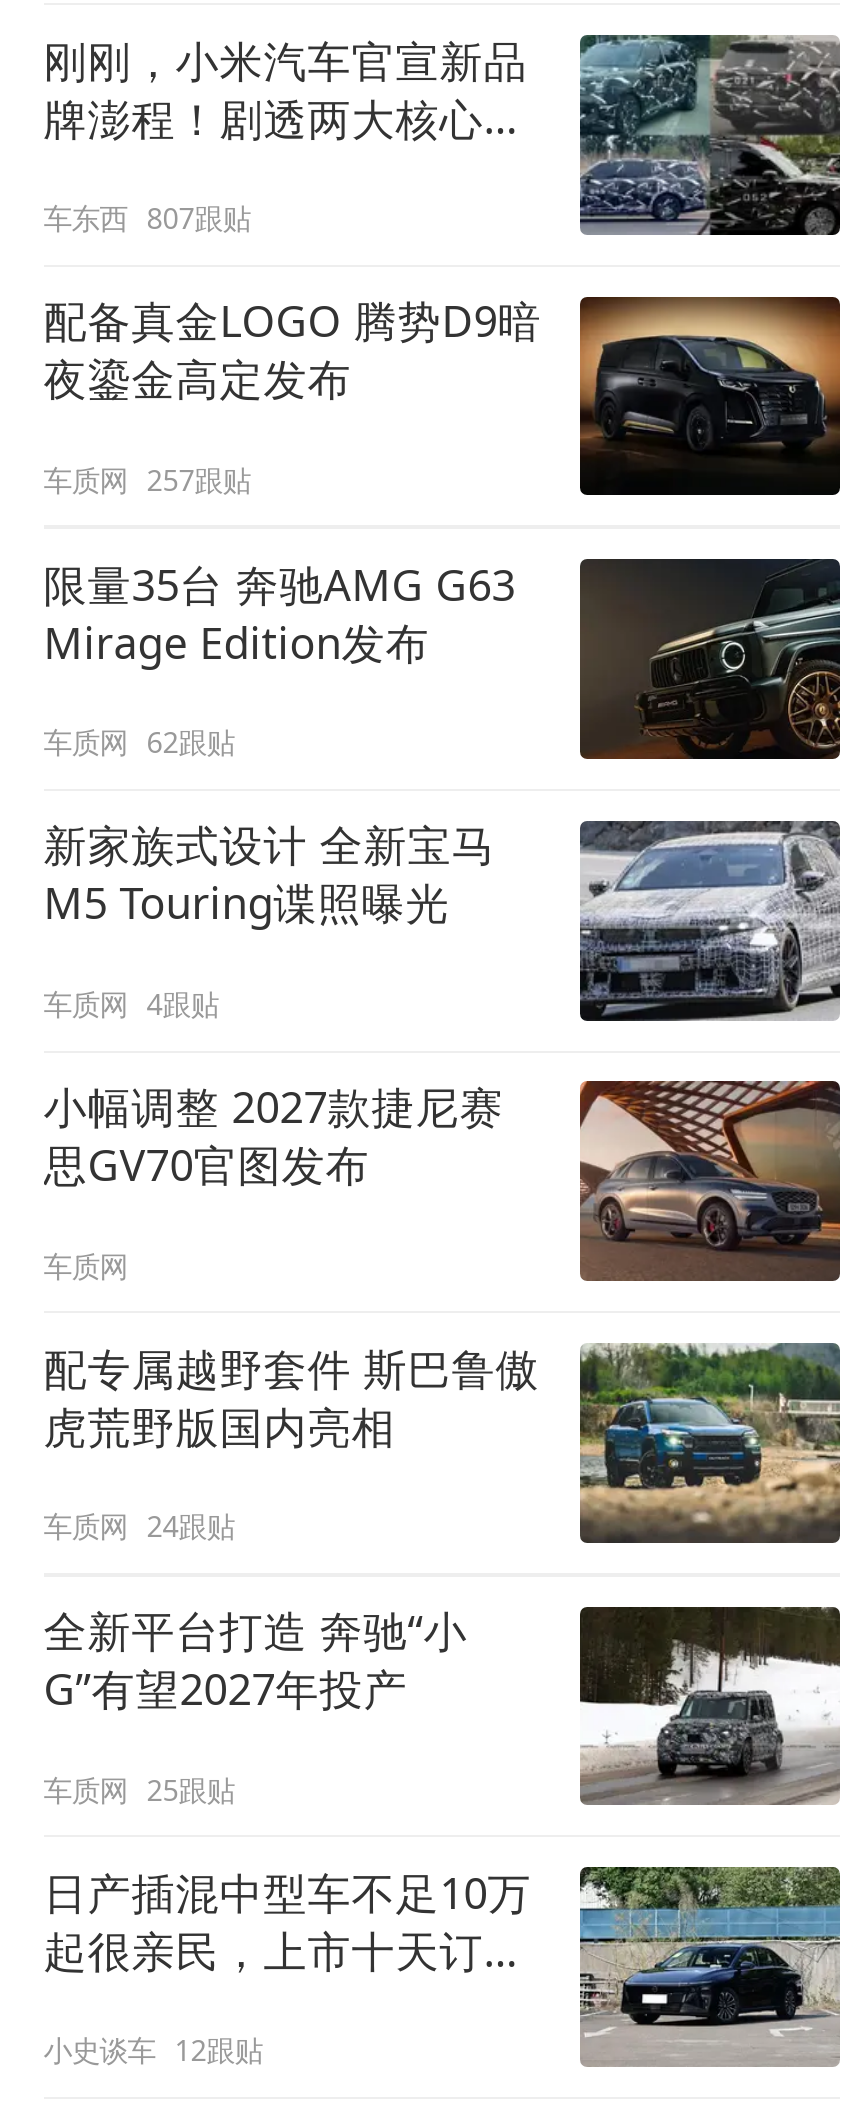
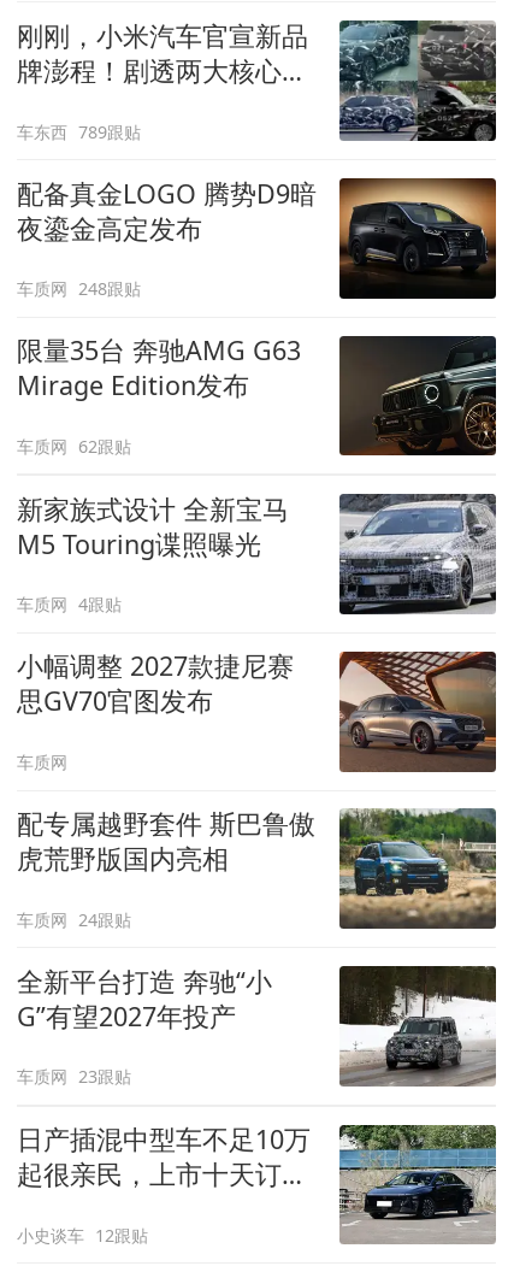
[43,199,251,237] 车东西 807跟贴 -> [16,120,141,143] 车东西 789跟贴
[43,460,251,498] 车质网 257跟贴 -> [16,277,141,300] 车质网 248跟贴
[43,1770,235,1808] 车质网 25跟贴 -> [16,1065,132,1088] 车质网 23跟贴

